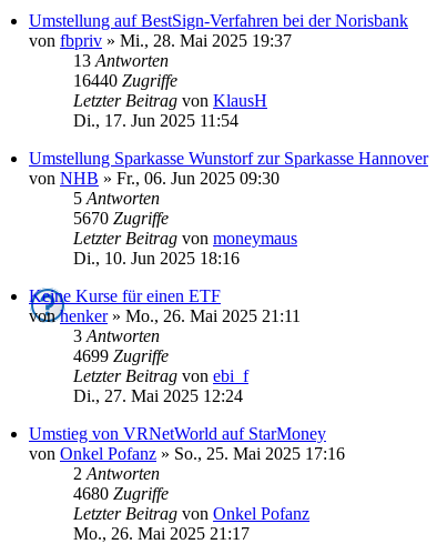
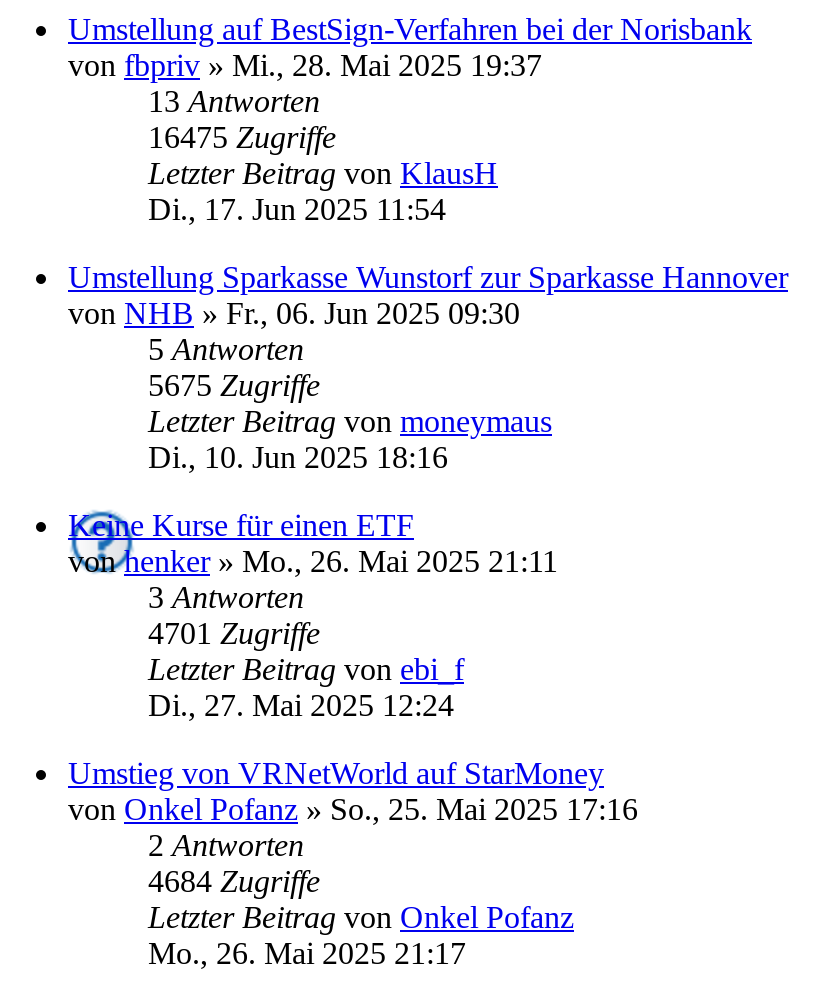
[73,71,177,90] 16440 Zugriffe -> [148,120,336,154] 16475 Zugriffe
[73,209,169,227] 5670 Zugriffe -> [148,368,320,402] 5675 Zugriffe
[73,346,169,365] 4699 Zugriffe -> [148,616,320,650] 4701 Zugriffe
[73,484,169,503] 4680 Zugriffe -> [148,864,320,898] 4684 Zugriffe

